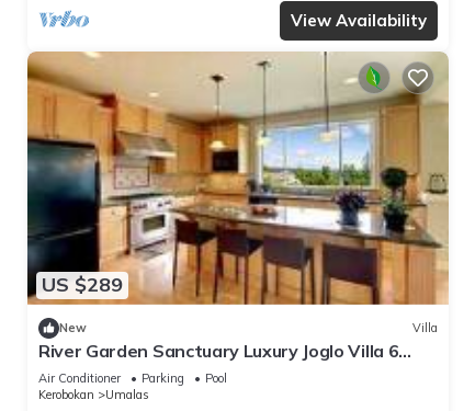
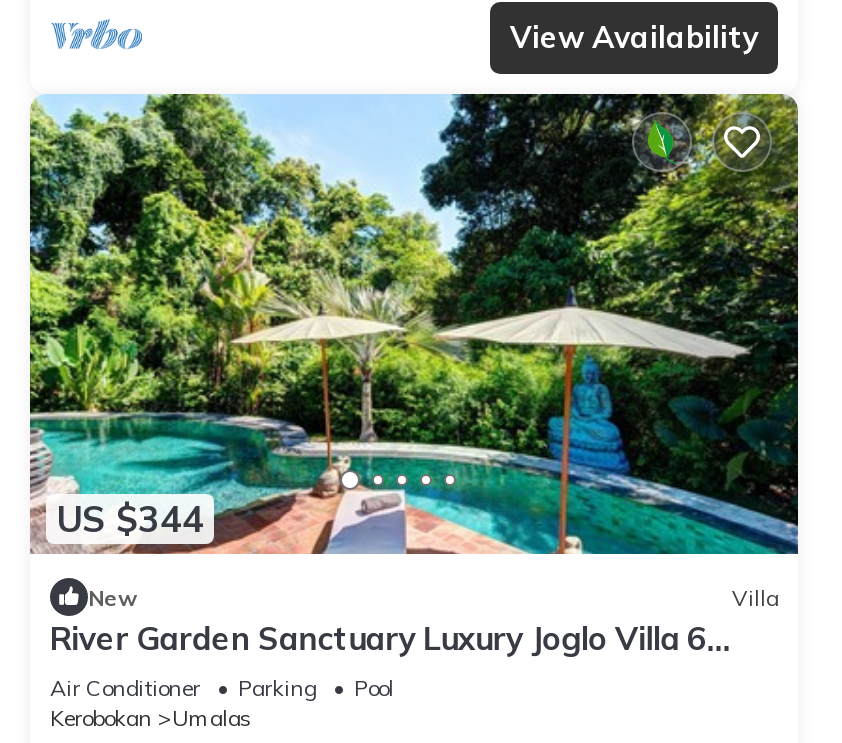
[26,50,449,306] [image] | US $289 -> [28,92,800,556] [image] | US $344

